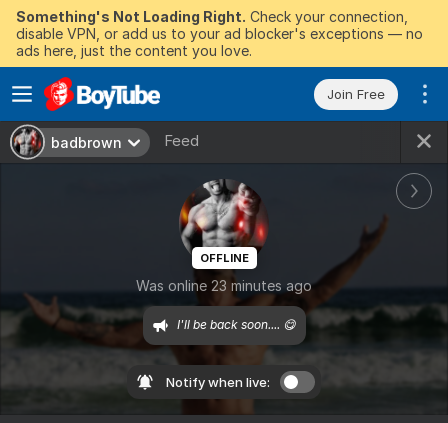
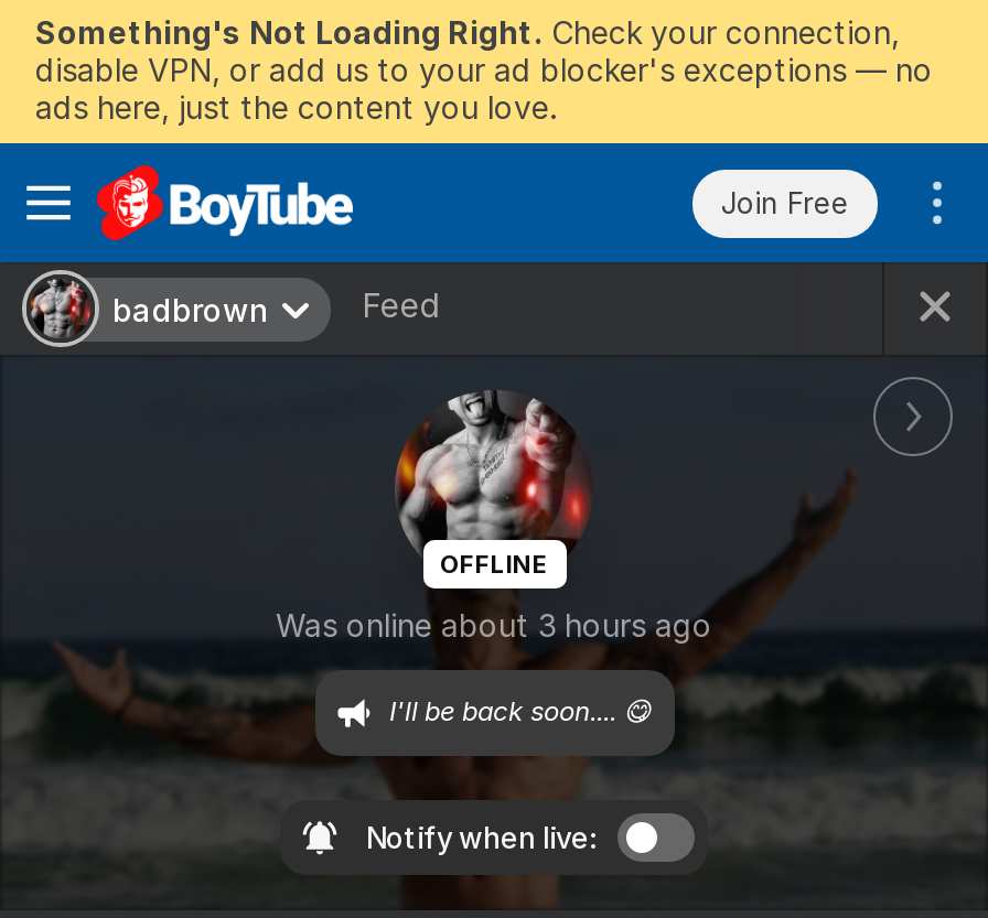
[136,277,312,294] Was online 23 minutes ago -> [276,607,712,644] Was online about 3 hours ago

